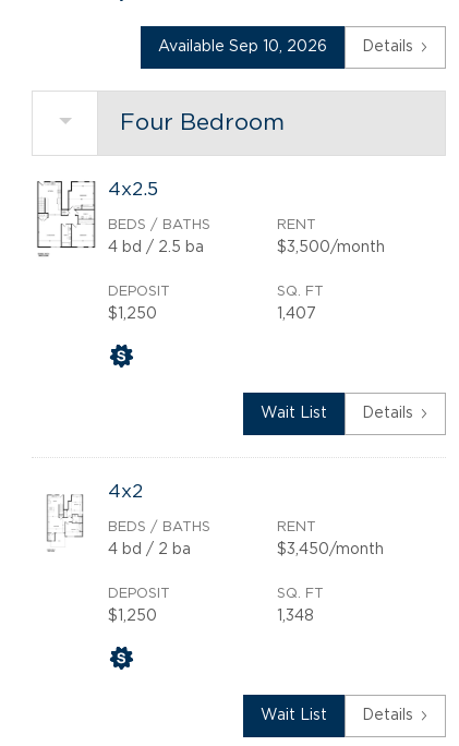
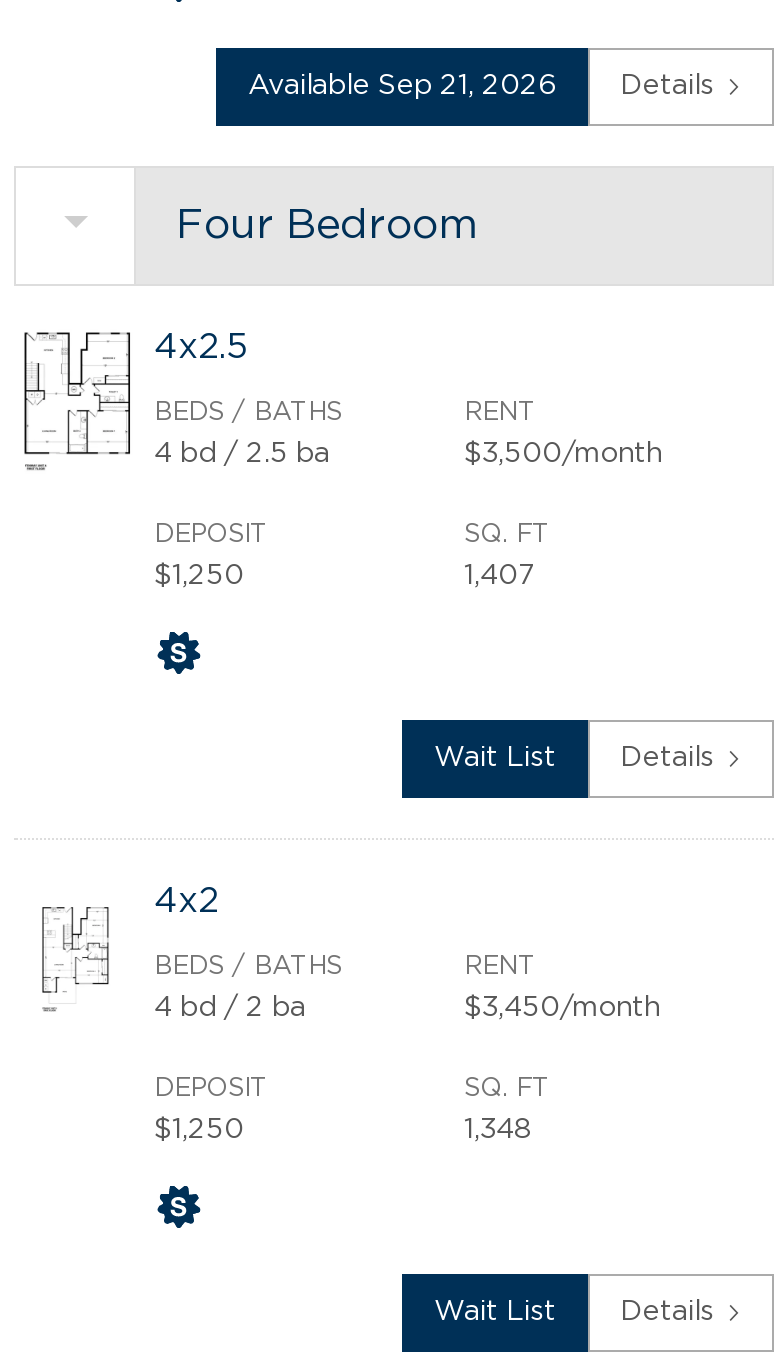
[158,39,327,54] Available Sep 10, 2026 -> [248,72,556,100] Available Sep 21, 2026

